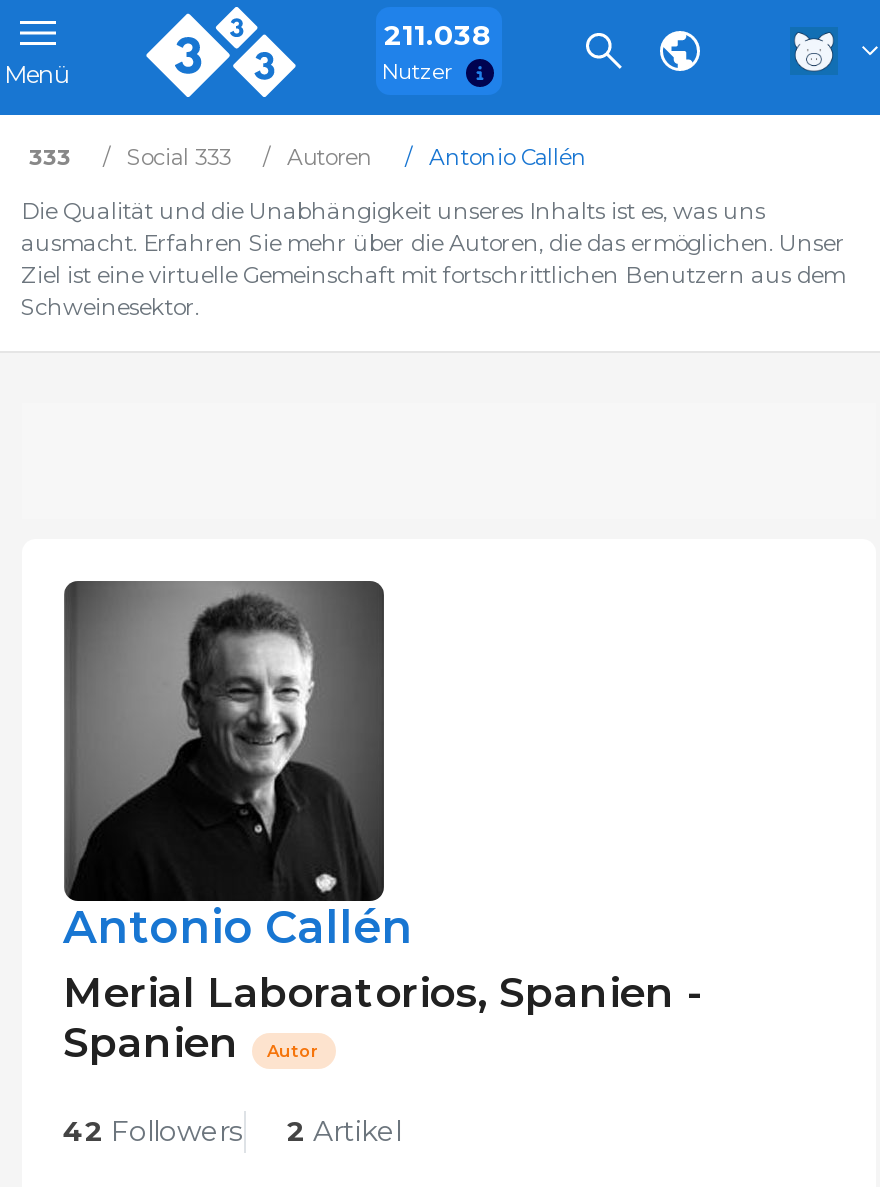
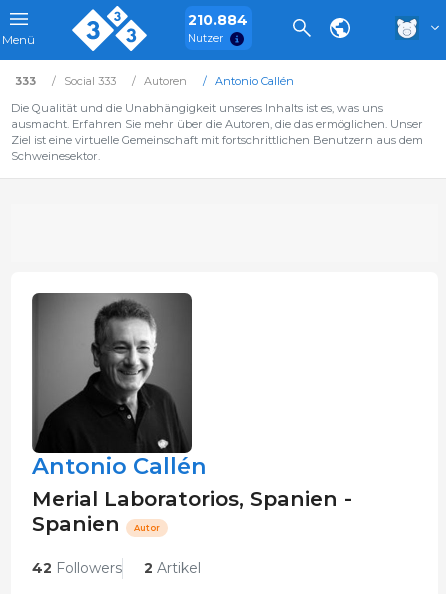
[384,16,492,52] 211.038 -> [188,10,248,28] 210.884

